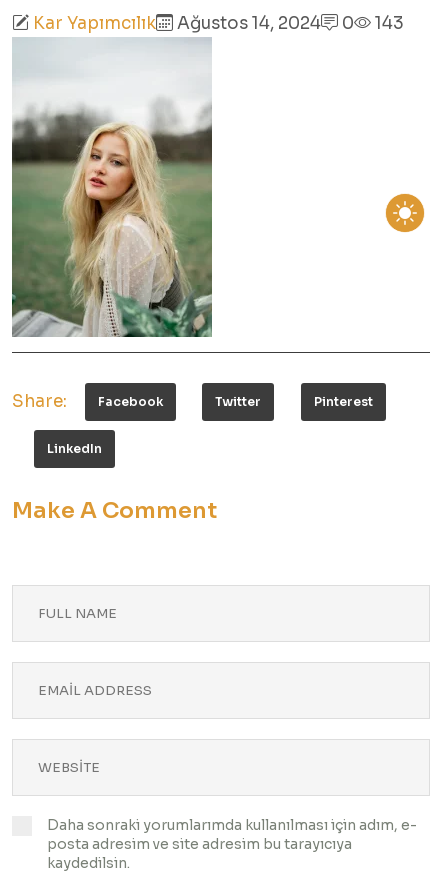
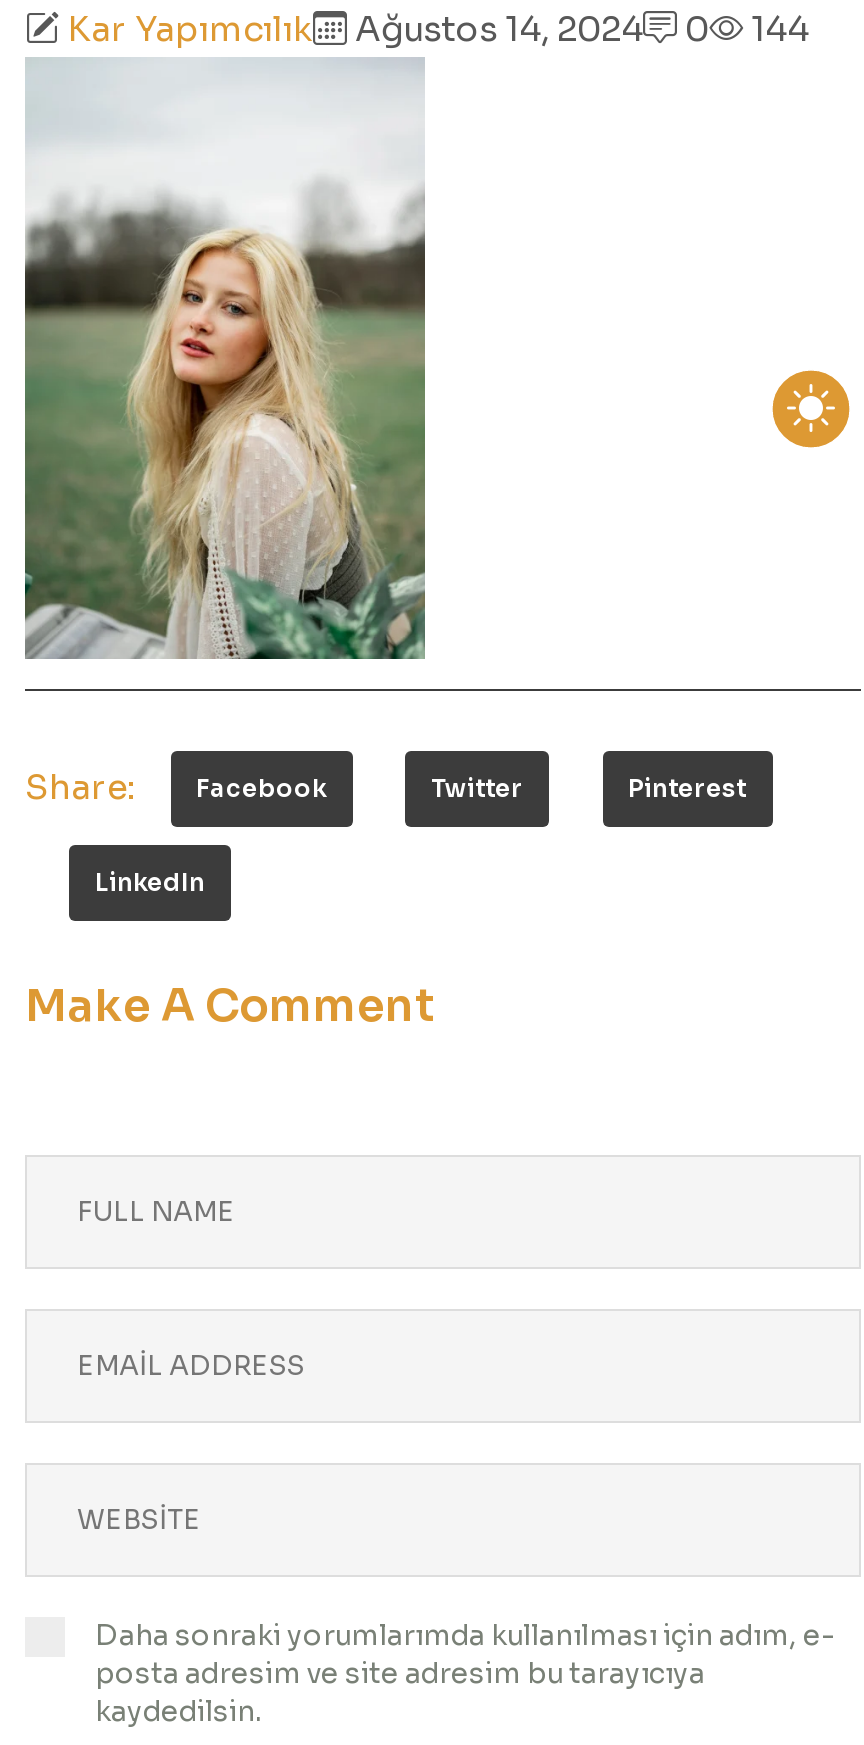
[371,13,404,34] 143 -> [743,9,809,51] 144

